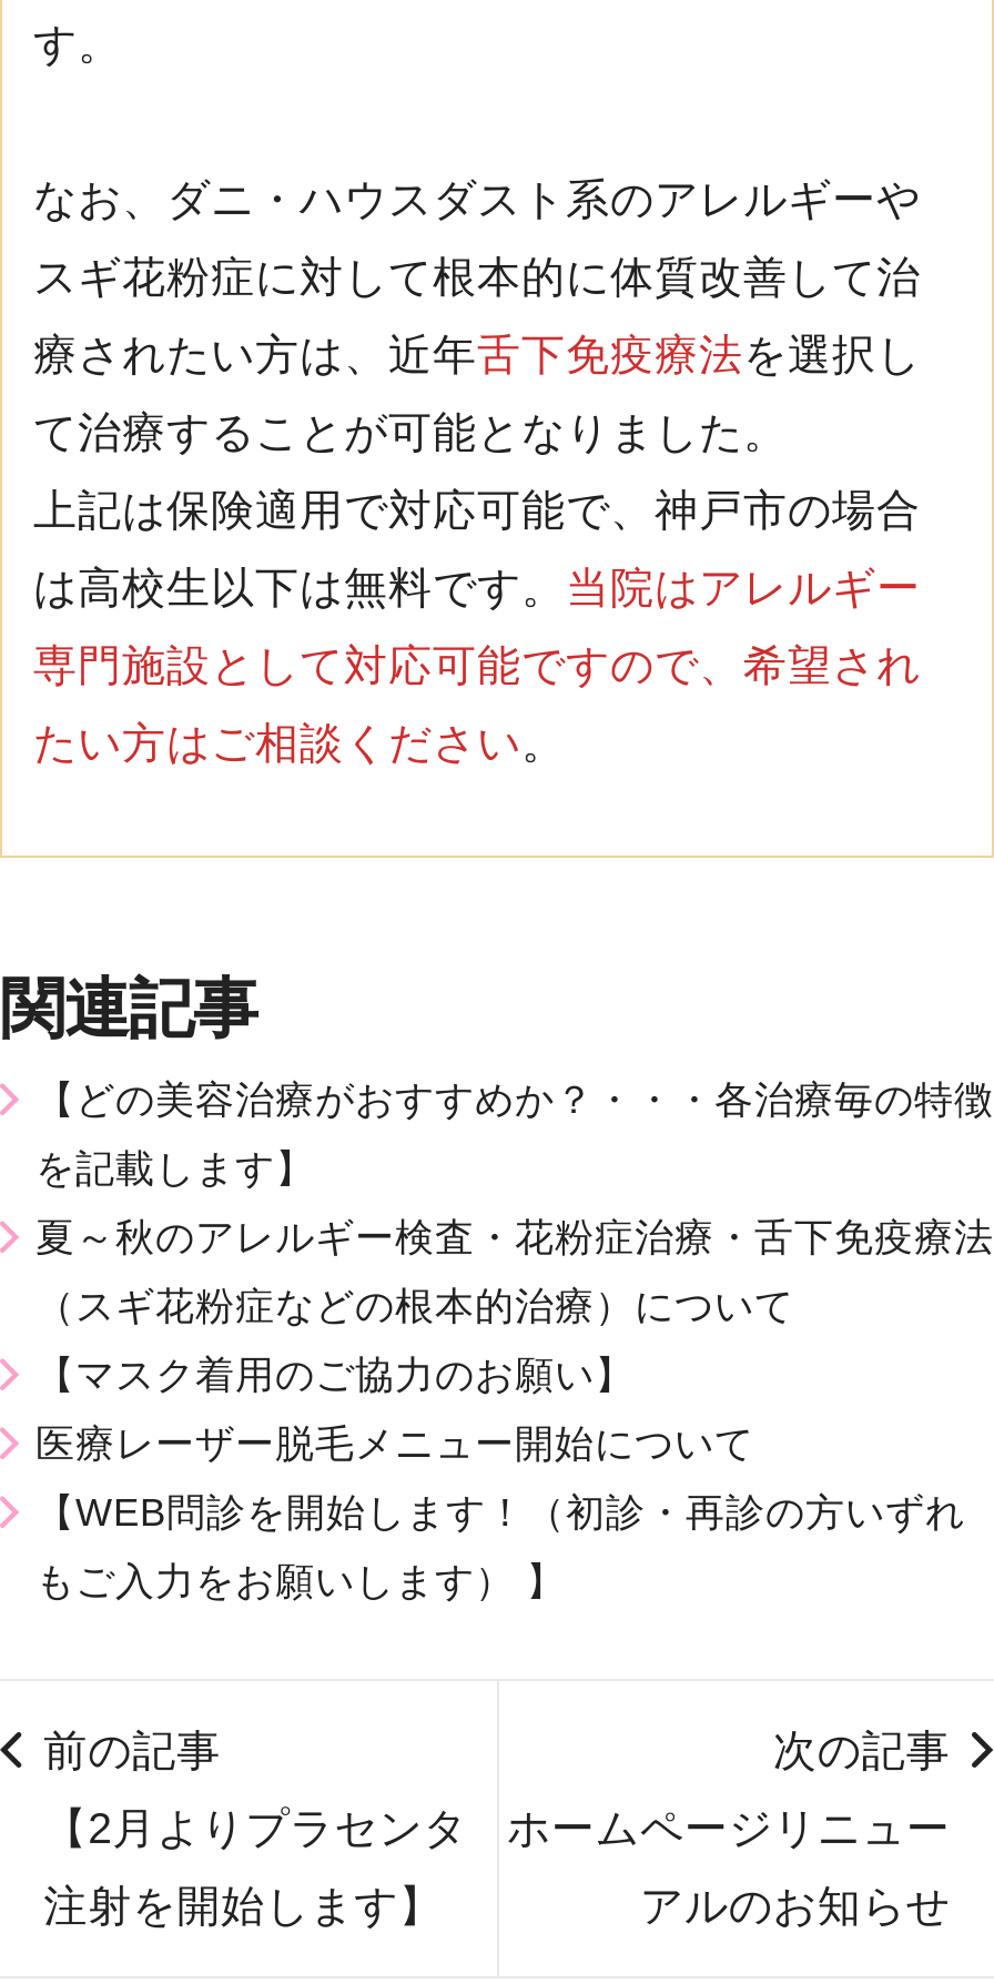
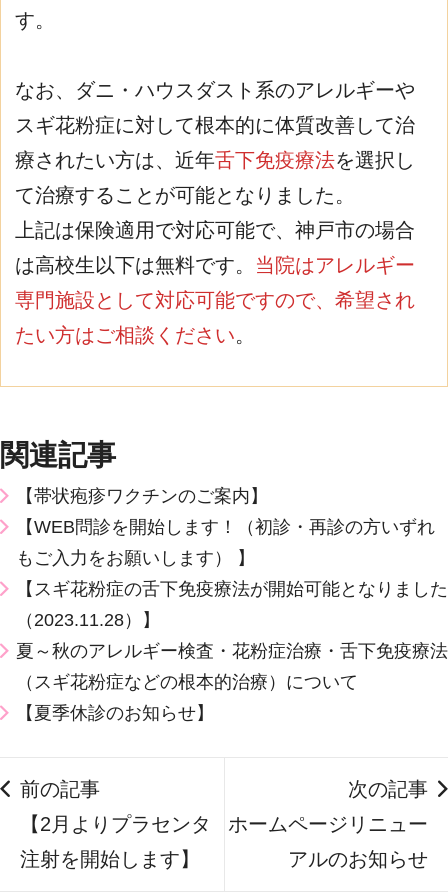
[35,1078,994,1466] 【どの美容治療がおすすめか？・・・各治療毎の特徴 | を記載します】 | 【マスク着用のご協力のお願い】 | 医療レーザー脱毛メニュー開始について -> [16,486,268,506] 【帯状疱疹ワクチンのご案内】
moved [35,1215,994,1329] -> [16,641,448,692]: 夏～秋のアレルギー検査・花粉症治療・舌下免疫療法 | （スギ花粉症などの根本的治療）について
moved [35,1491,965,1604] -> [16,517,435,568]: 【WEB問診を開始します！（初診・再診の方いずれ | もご入力をお願いします） 】
none -> [16,579,448,723] 【スギ花粉症の舌下免疫療法が開始可能となりました | （2023.11.28）】 | 【夏季休診のお知らせ】

